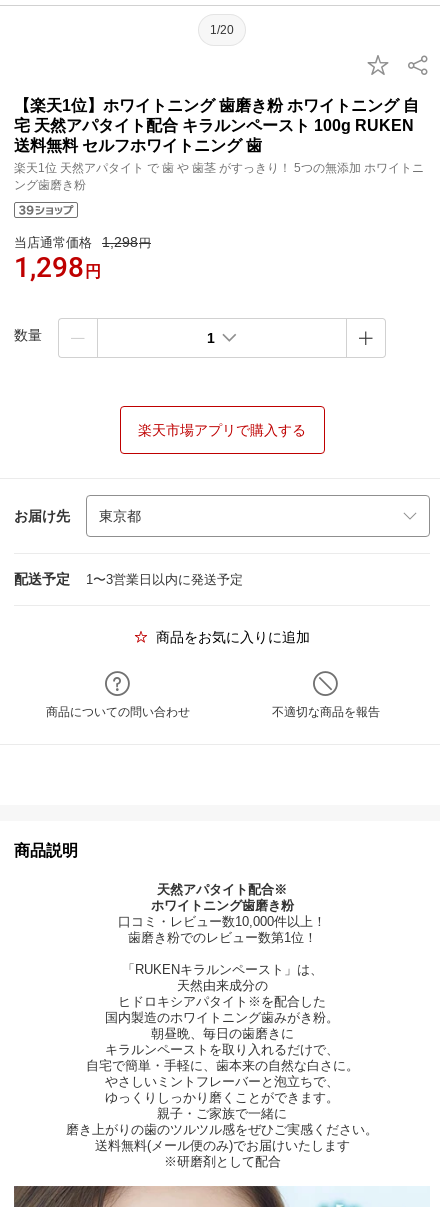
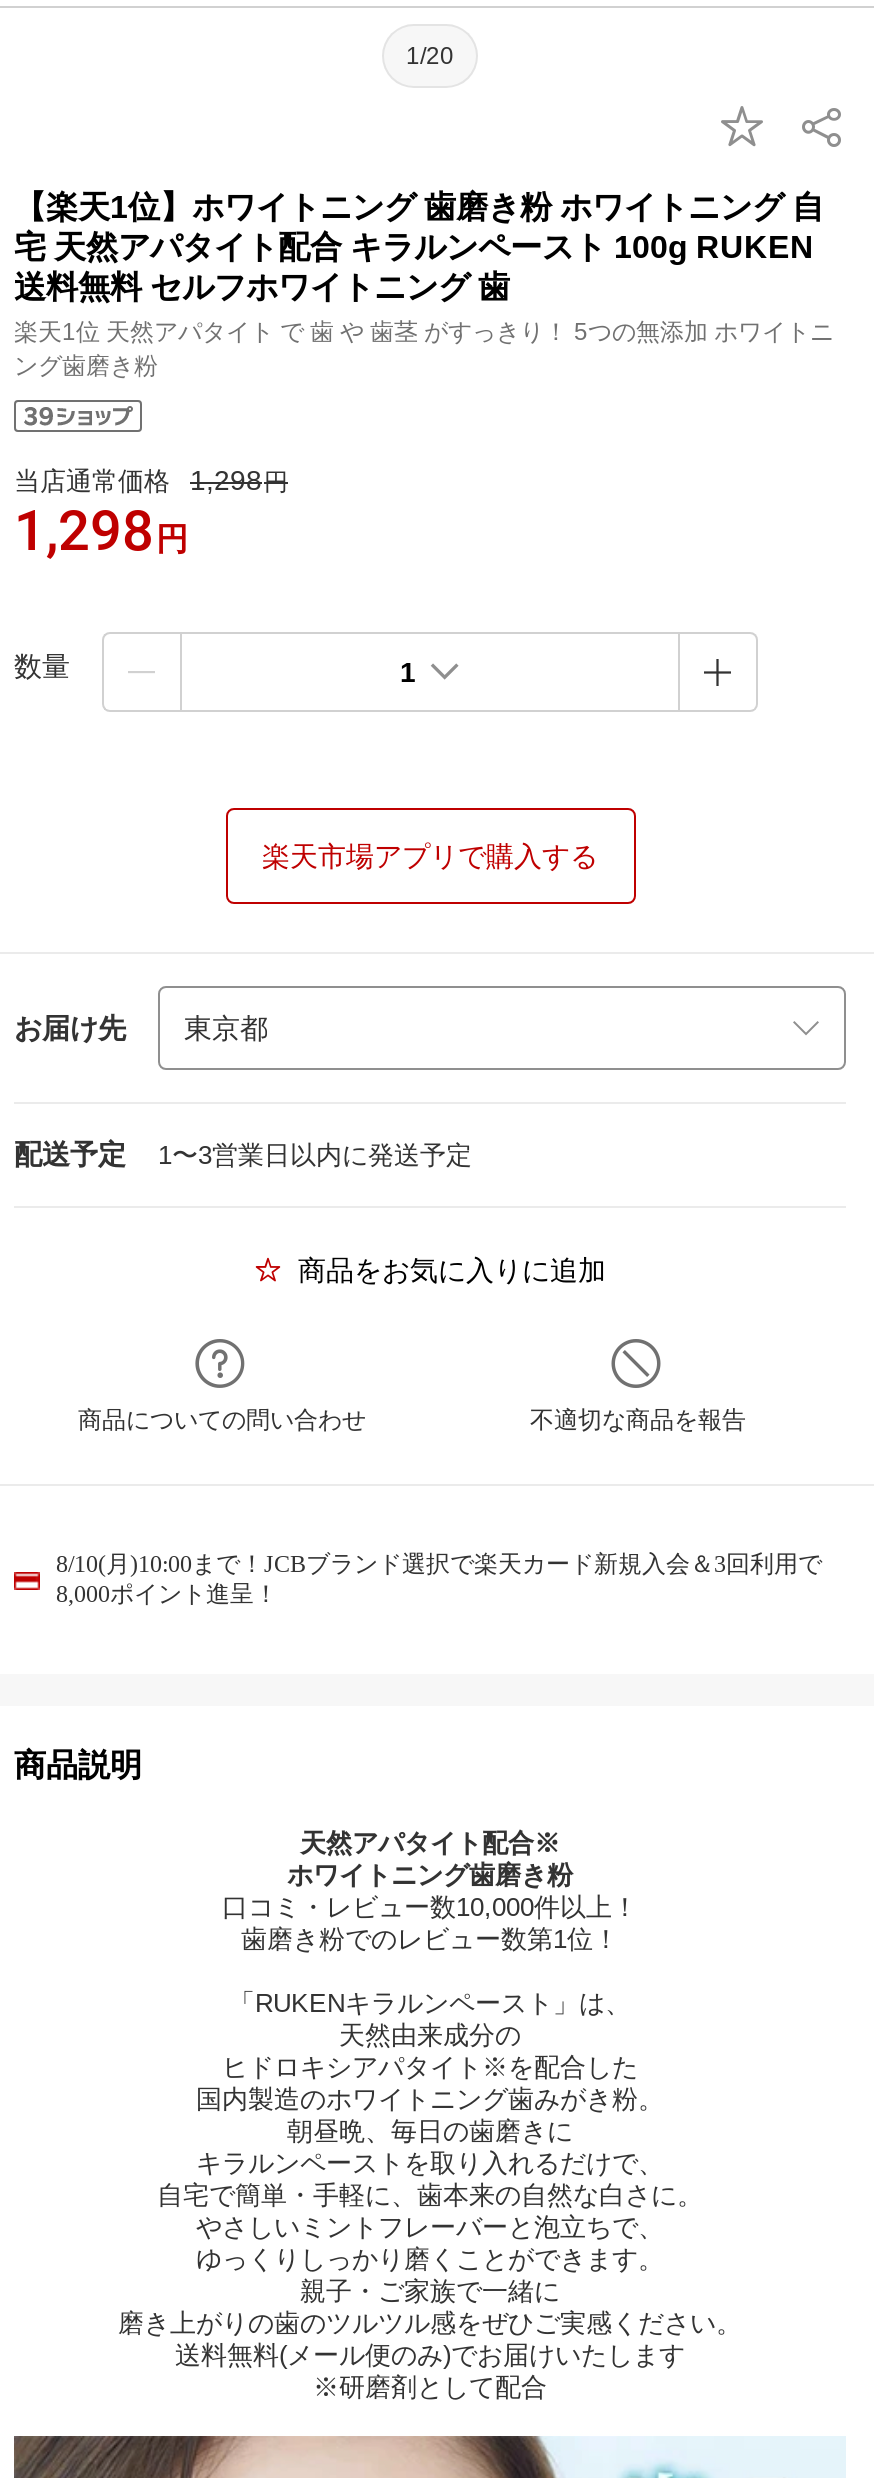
none -> [56,1550,822,1608] 8/10(月)10:00まで！JCBブランド選択で楽天カード新規入会＆3回利用で | 8,000ポイント進呈！

